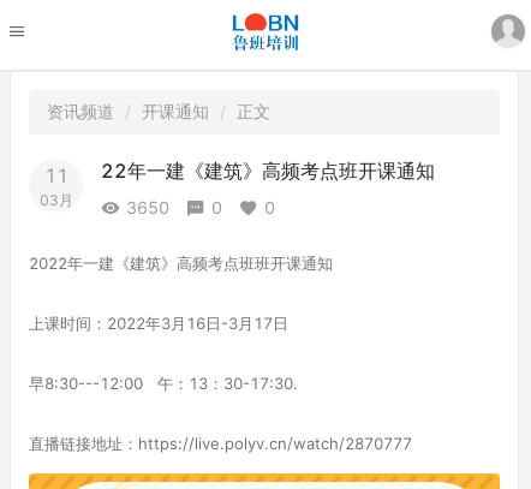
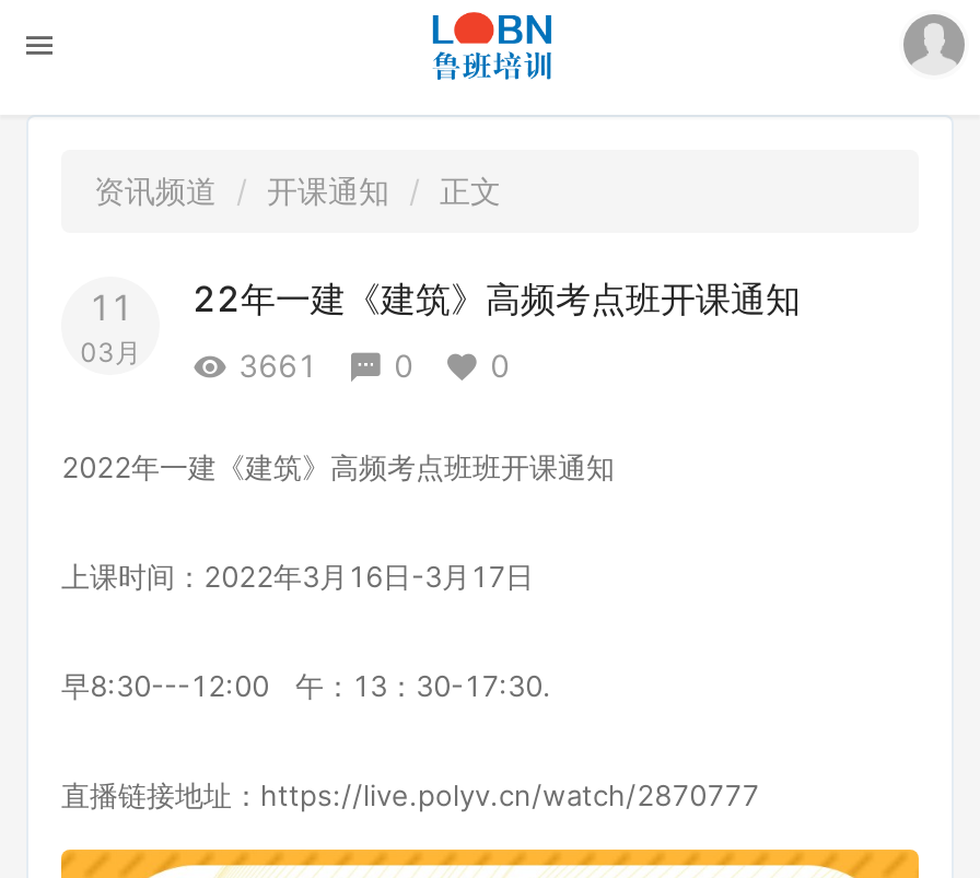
[126,197,275,217] 3650 0 0 -> [238,347,510,384] 3661 0 0

